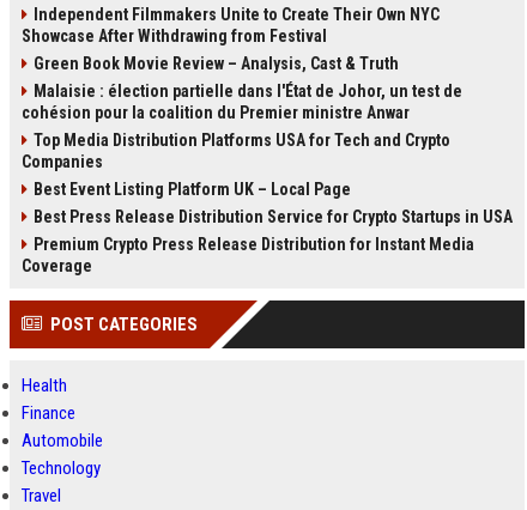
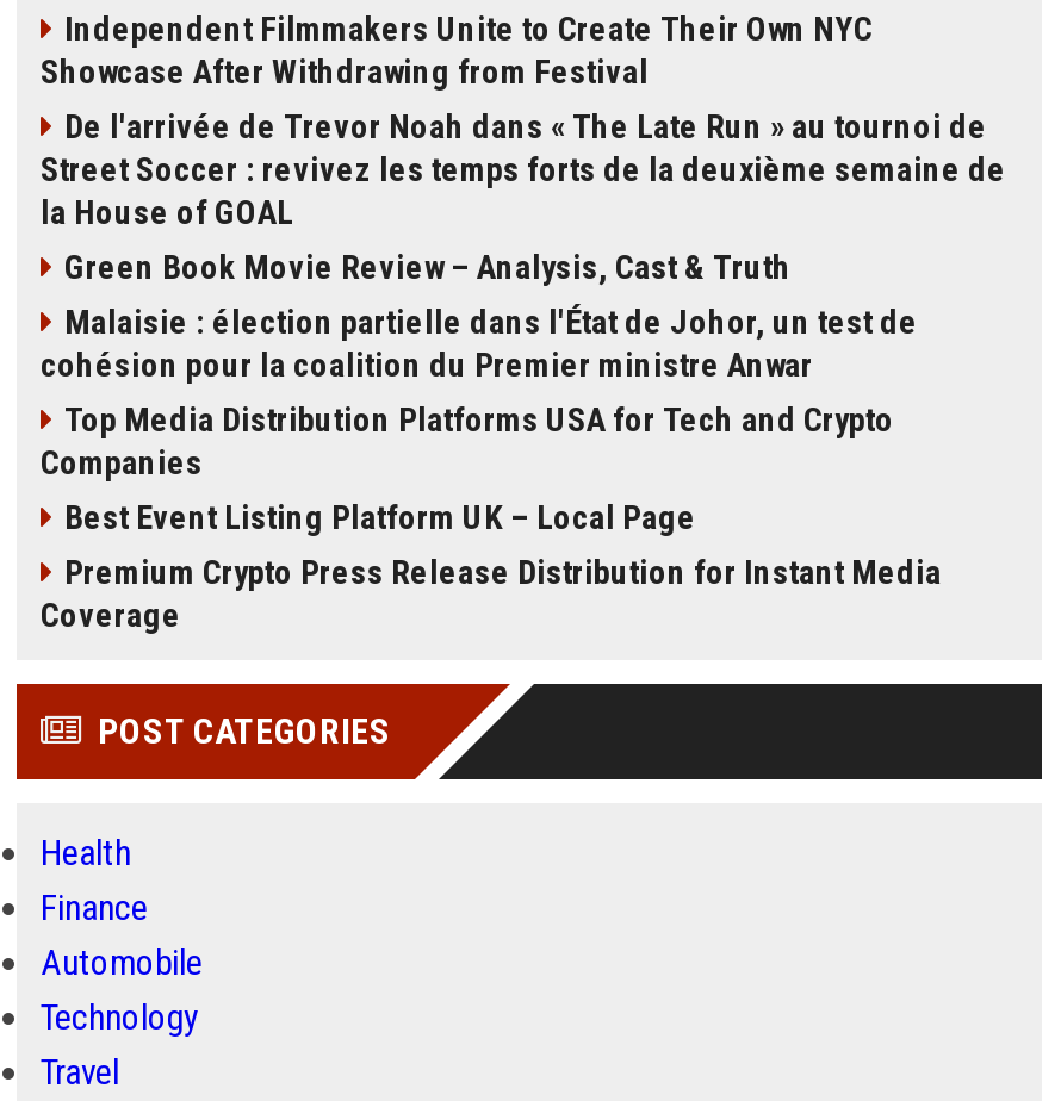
none -> [41,107,1006,231] De l'arrivée de Trevor Noah dans « The Late Run » au tournoi de | Street Soccer : revivez les temps forts de la deuxième semaine de | la House of GOAL
moved [22,54,462,199] -> [41,248,918,536]: Green Book Movie Review – Analysis, Cast & Truth | Malaisie : élection partielle dans l'État de Johor, un test de | cohésion pour la coalition du Premier ministre Anwar | Top Media Distribution Platforms USA for Tech and Crypto | Companies | Best Event Listing Platform UK – Local Page
[34,207,513,226] Best Press Release Distribution Service for Crypto Startups in USA -> none

